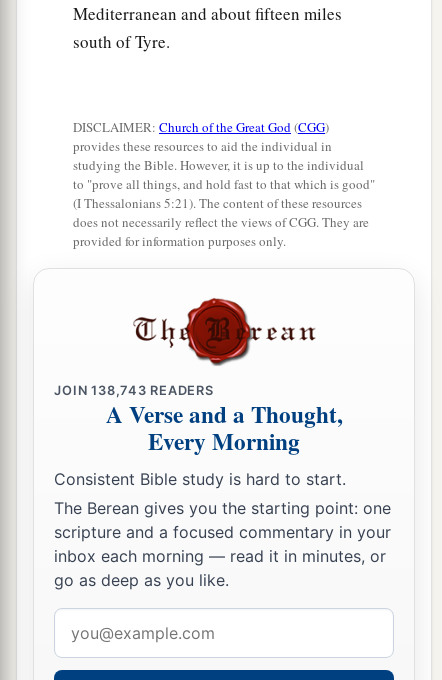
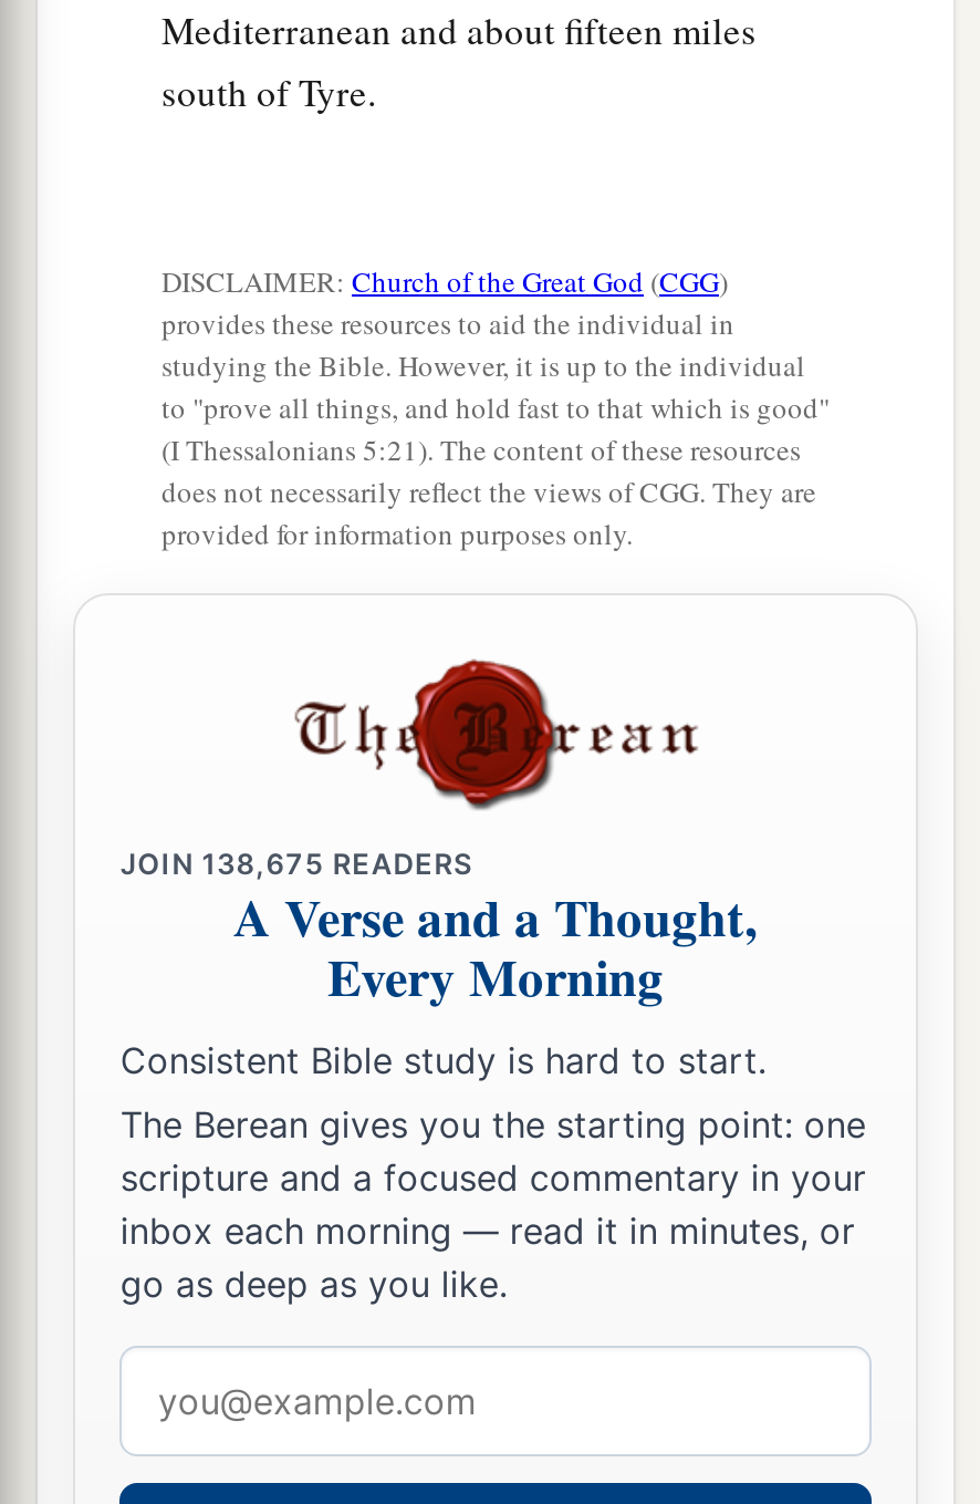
[54,383,214,398] JOIN 138,743 READERS -> [120,847,473,880] JOIN 138,675 READERS

